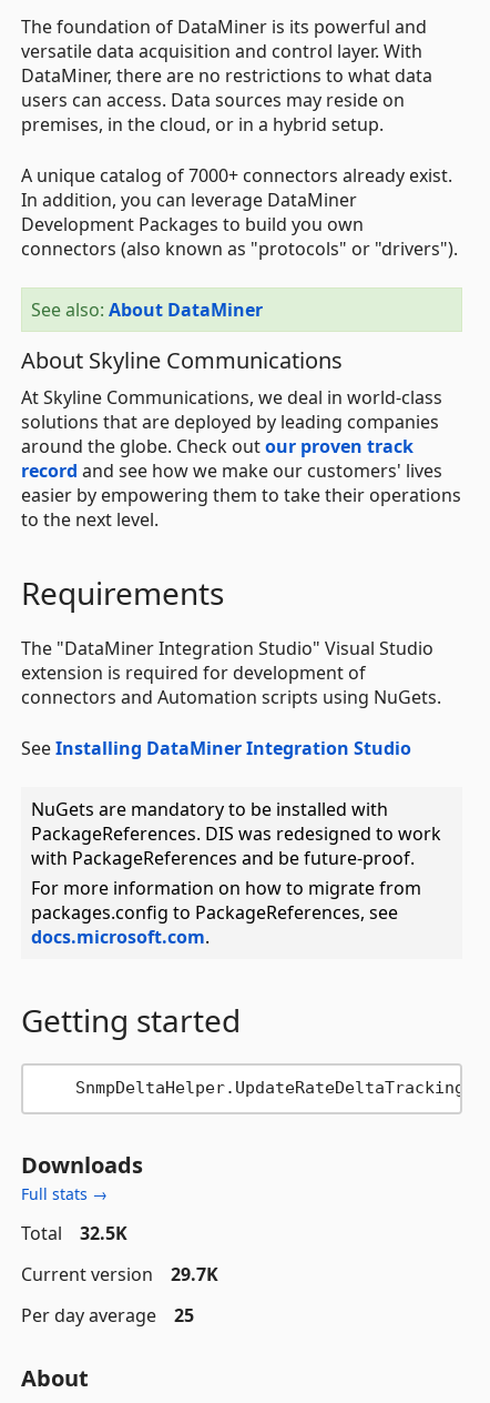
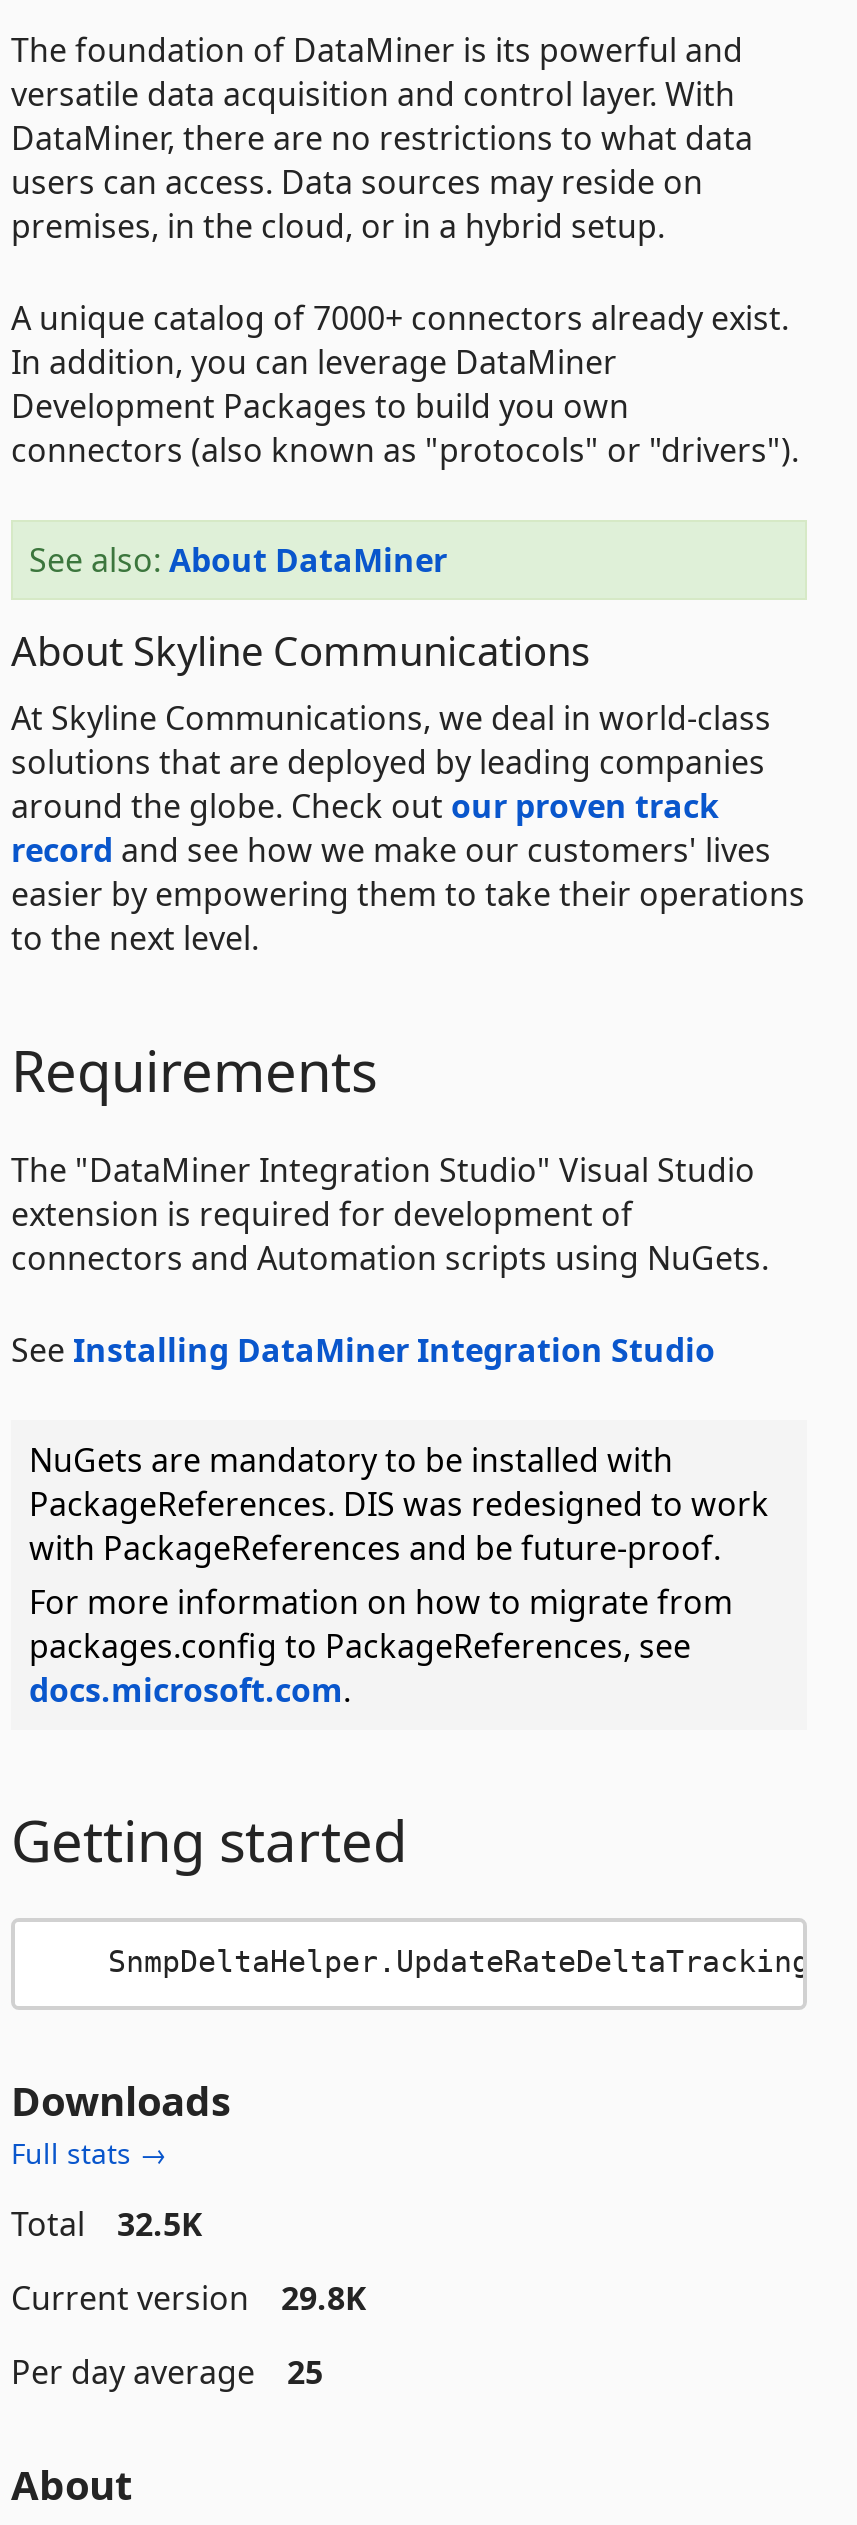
[21,1262,218,1286] Current version 29.7K -> [11,2275,367,2319] Current version 29.8K

